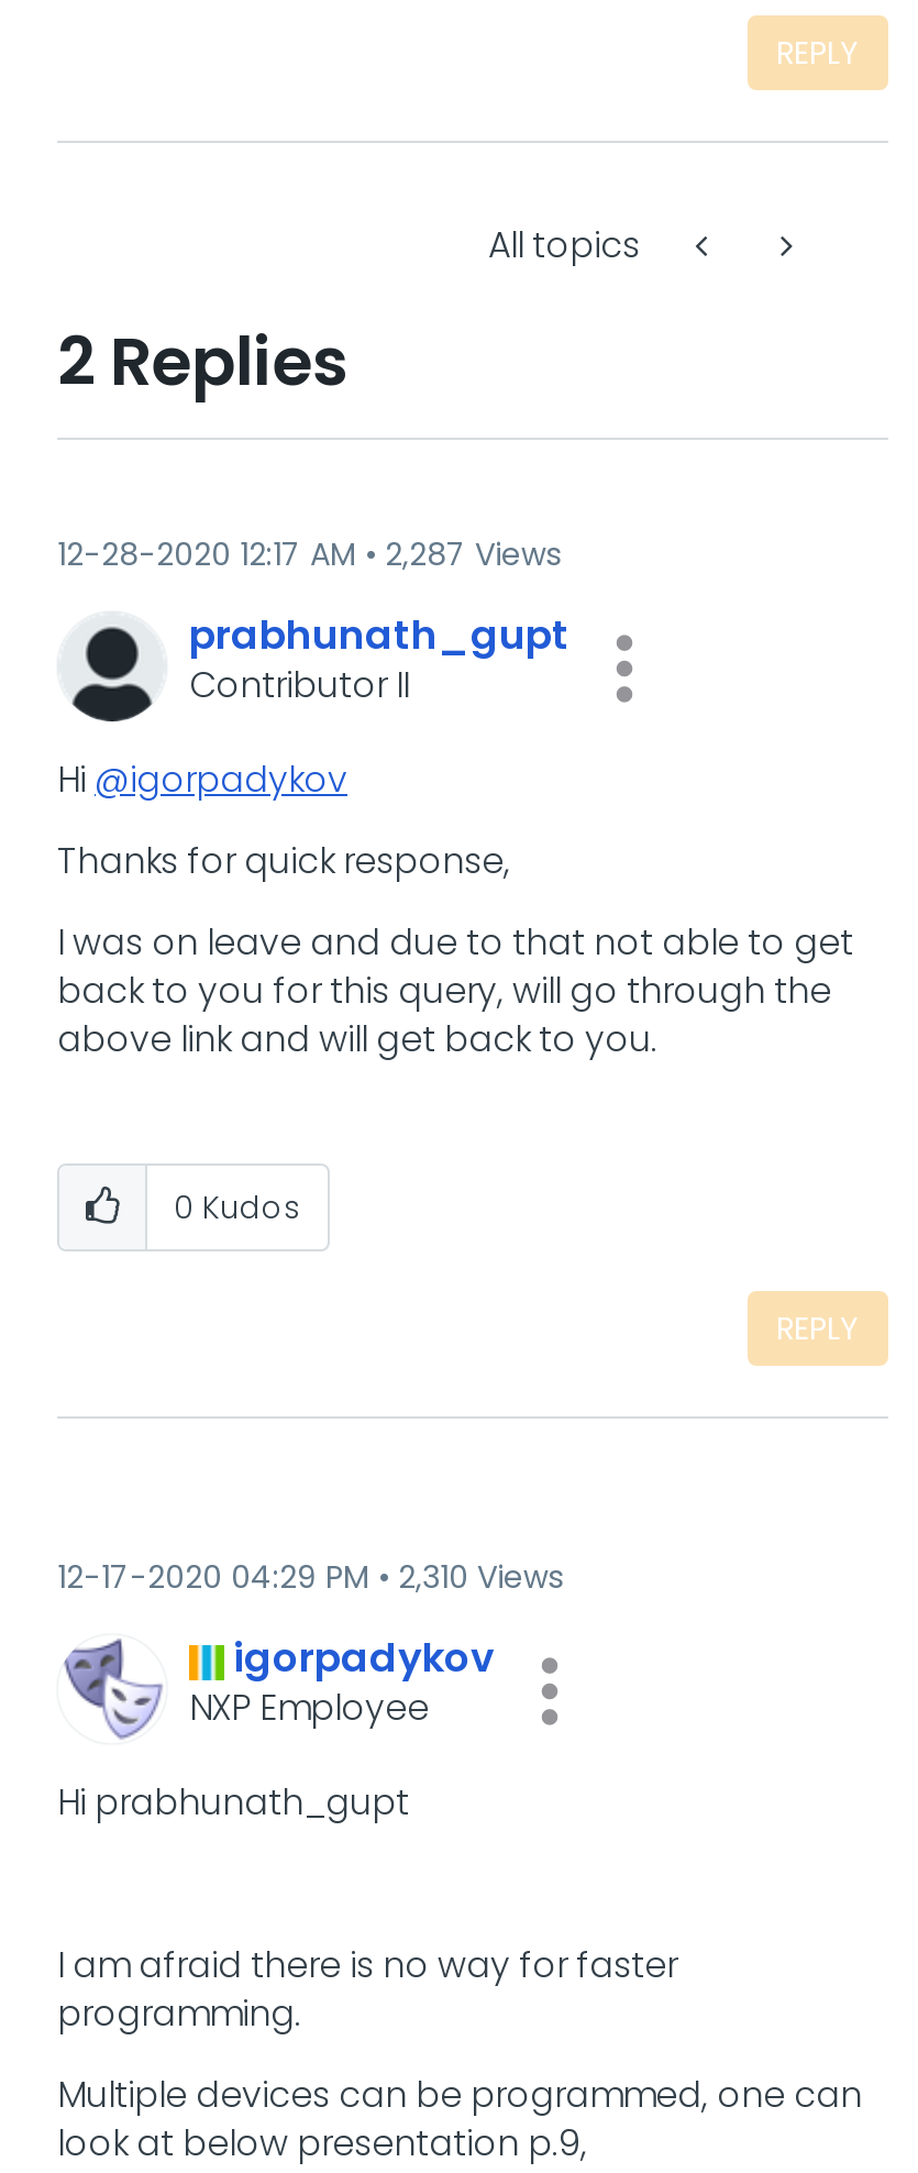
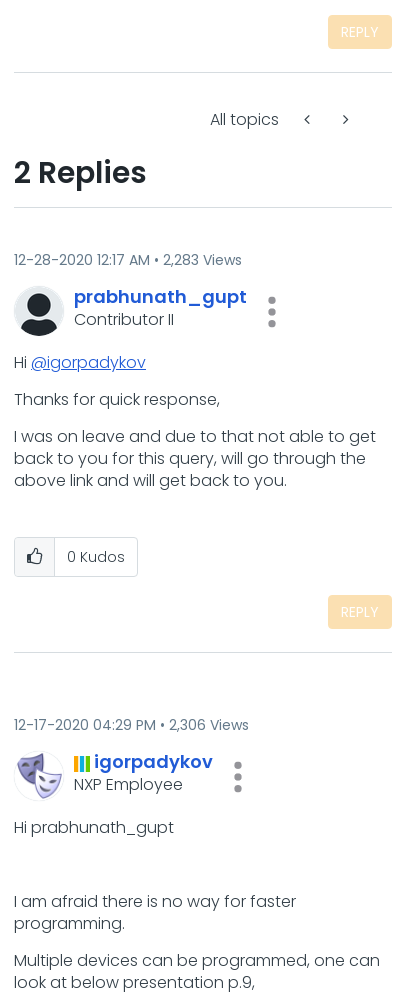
[57,532,561,576] 12-28-2020 12:17 AM 2,287 Views -> [14,250,242,270] 12-28-2020 12:17 AM 2,283 Views
[57,1555,563,1599] 12-17-2020 04:29 PM 2,310 Views -> [14,715,249,735] 12-17-2020 04:29 PM 2,306 Views

